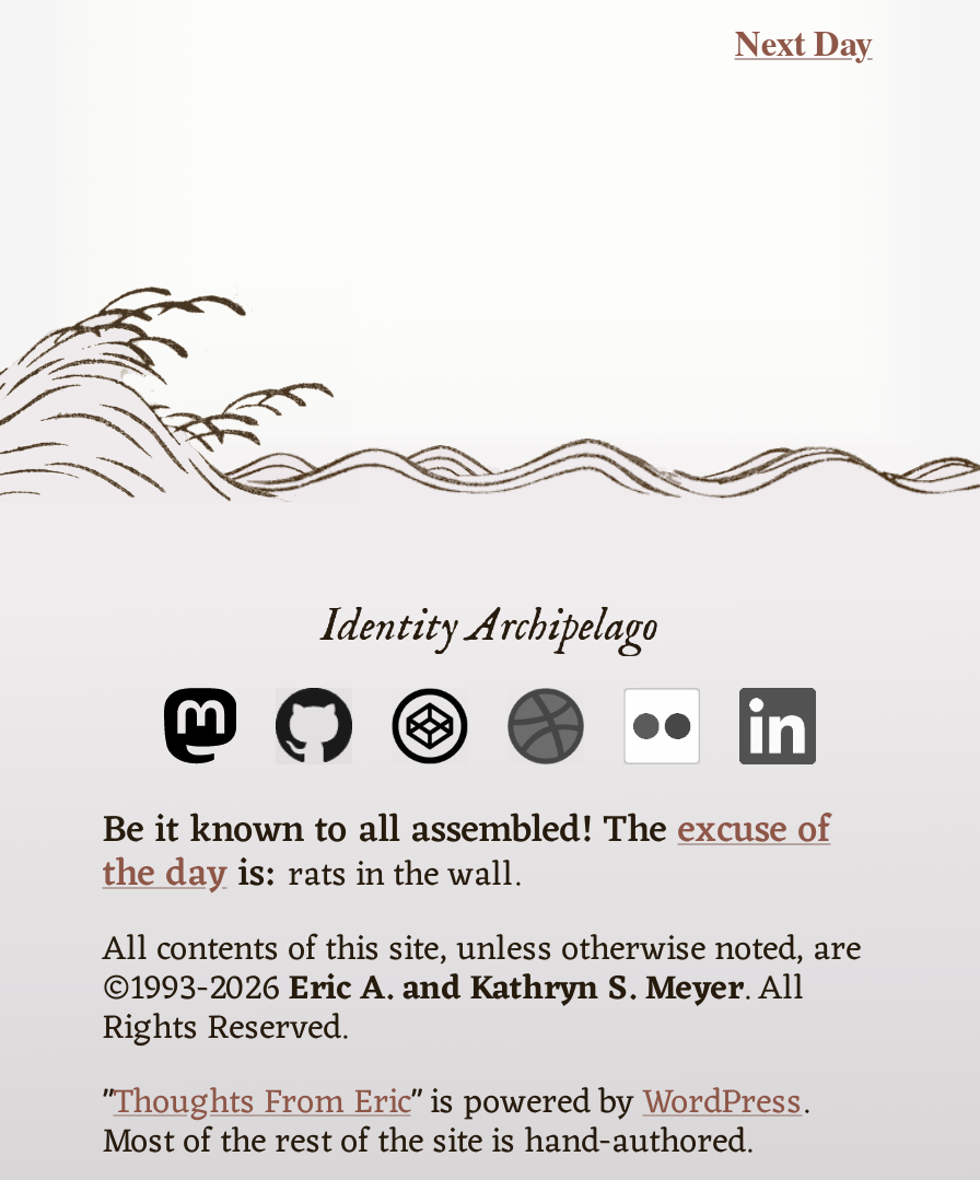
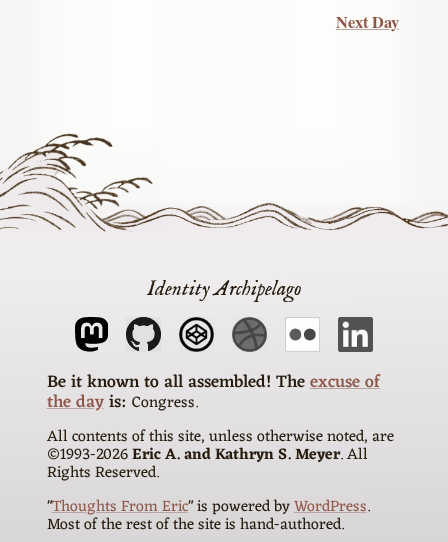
[102,840,513,908] the dayis rats in the wall -> [47,386,195,417] the dayis Congress

